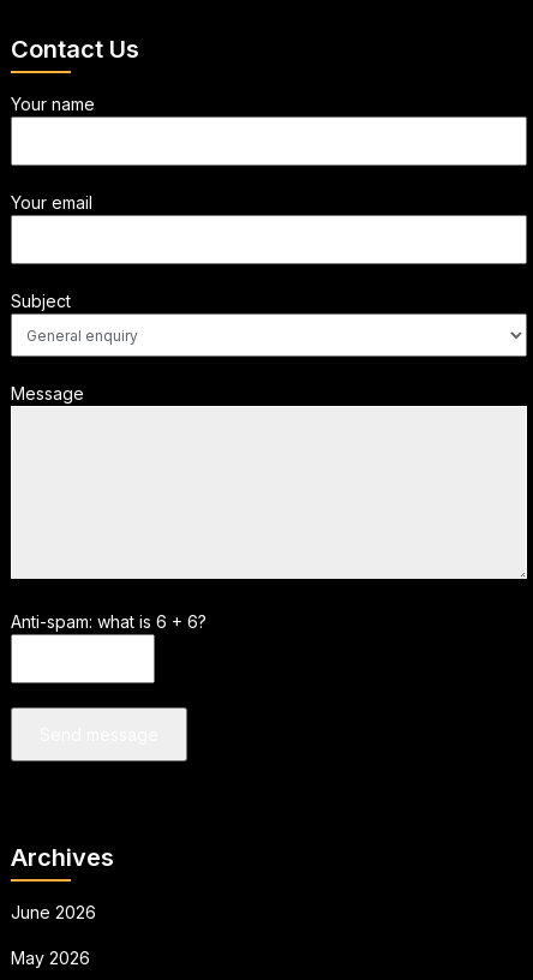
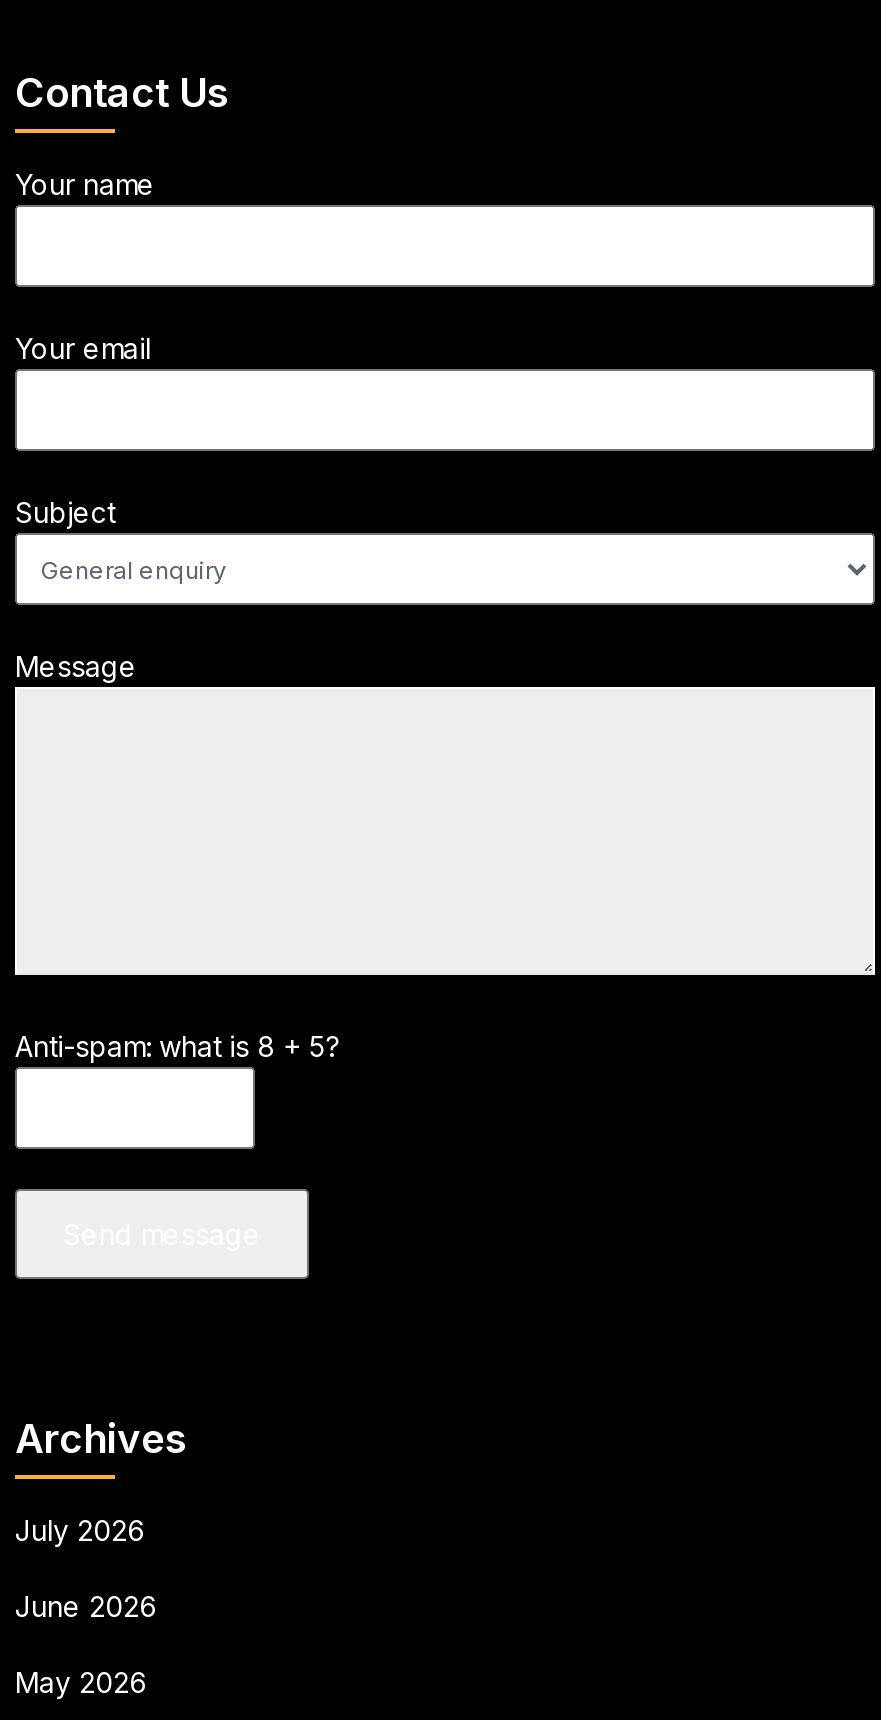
[11,612,206,632] Anti-spam: what is 6 + 6? -> [15,1029,339,1063] Anti-spam: what is 8 + 5?
none -> [15,1513,145,1547] July 2026

